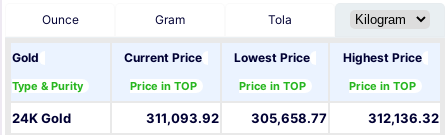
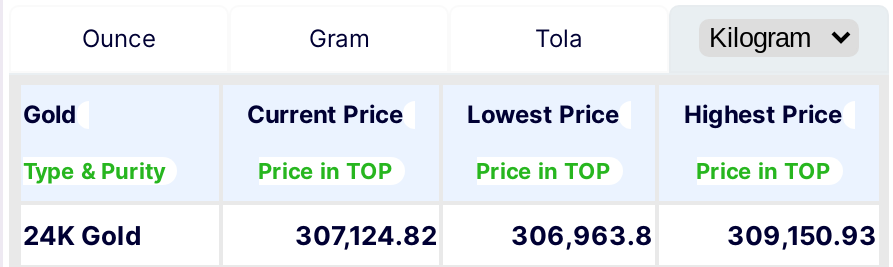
[146,110,219,126] 311,093.92 -> [295,220,437,252] 307,124.82
[251,110,327,126] 305,658.77 -> [511,220,653,252] 306,963.8
[368,110,439,126] 312,136.32 -> [727,220,877,252] 309,150.93

